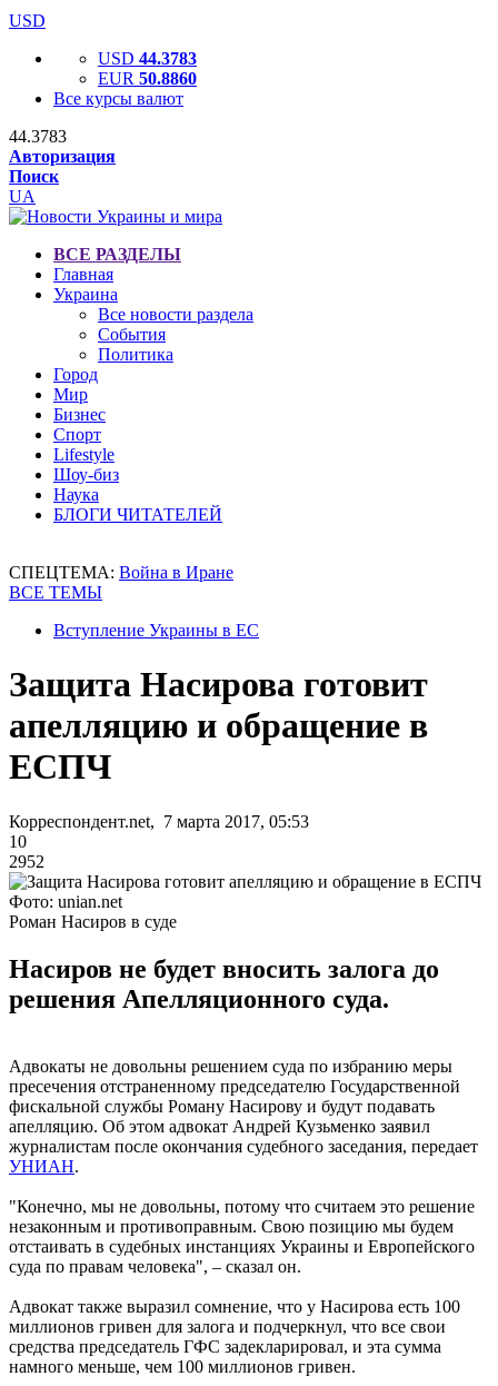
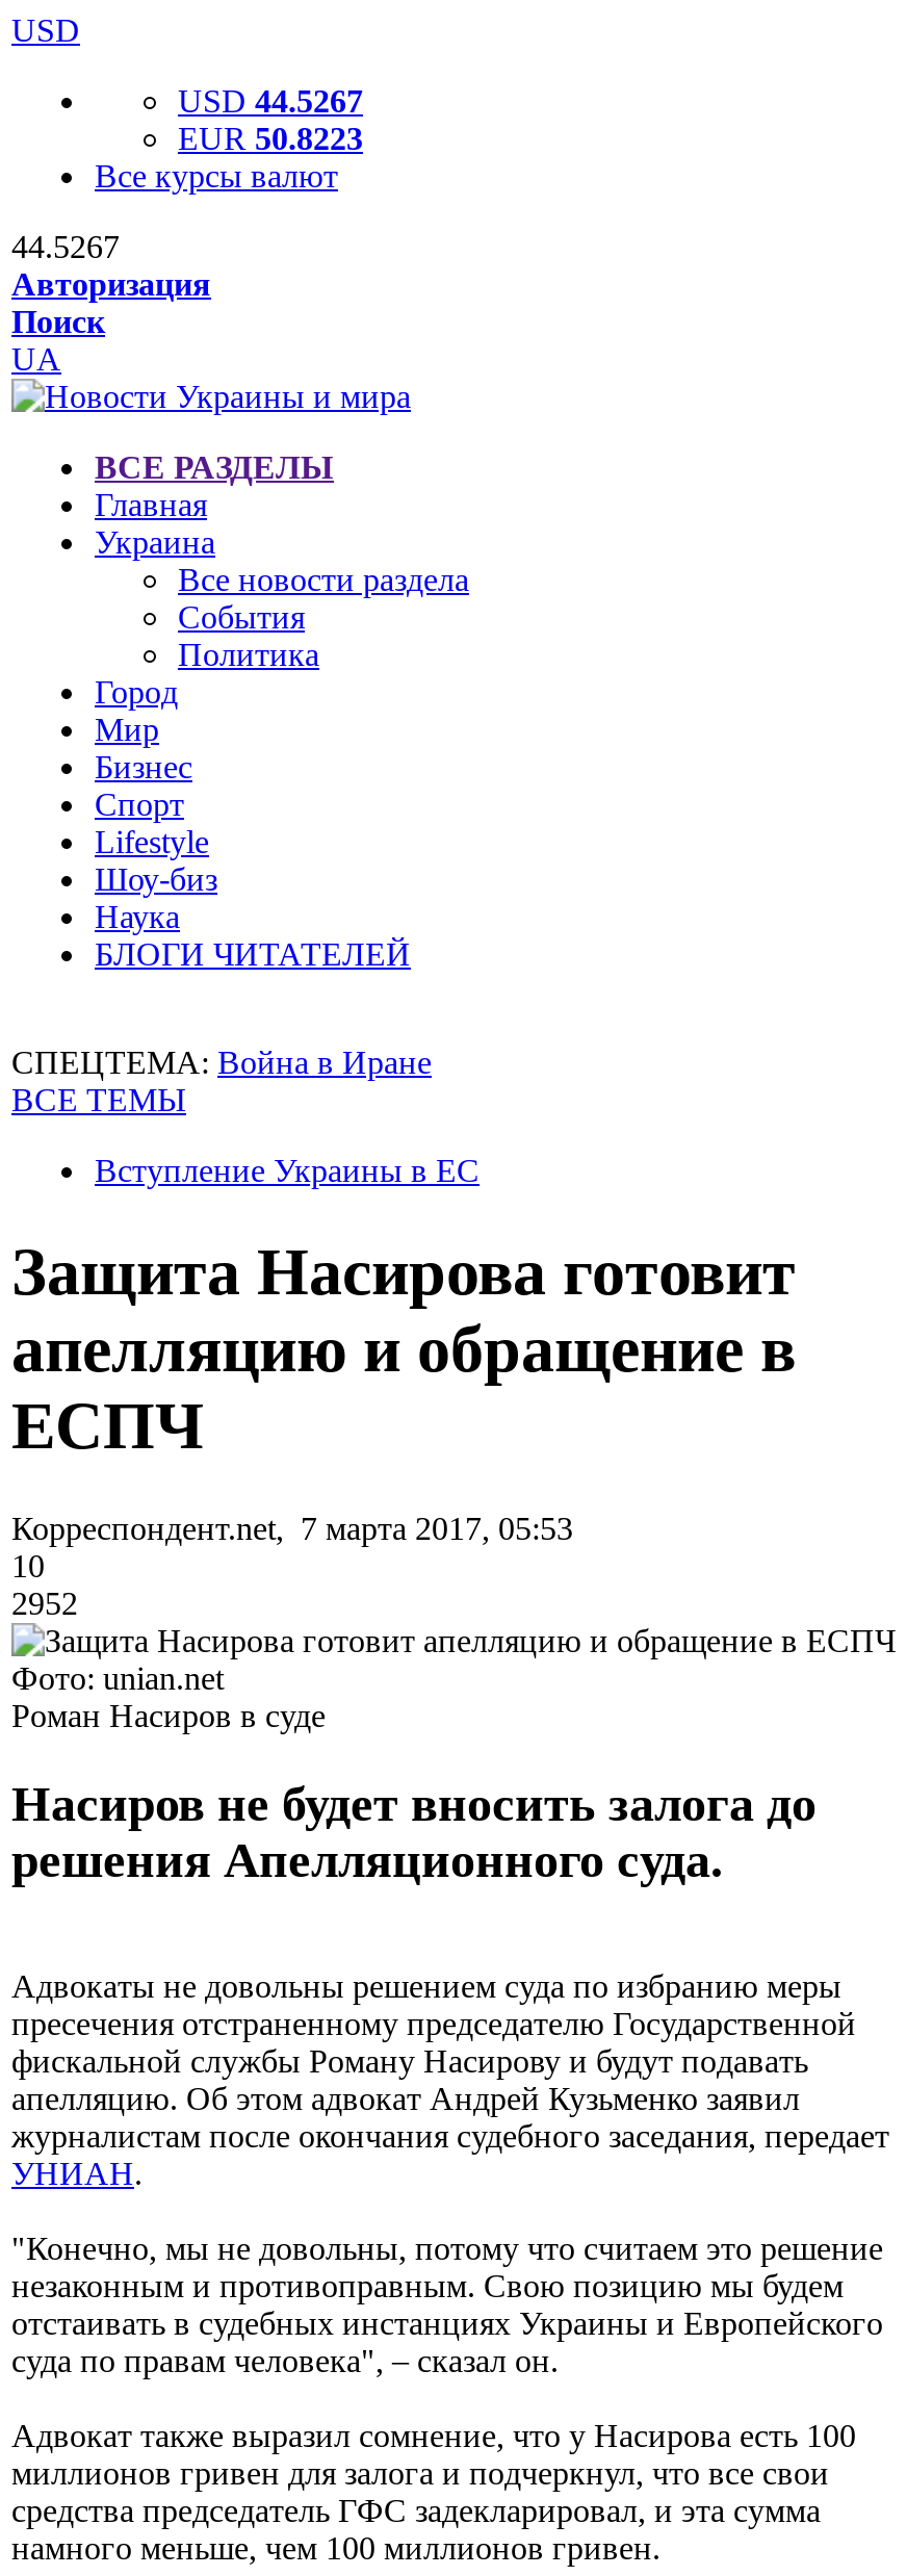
[98,49,197,68] USD 44.3783 -> [178,83,363,119] USD 44.5267
[98,69,197,88] EUR 50.8860 -> [178,121,363,156] EUR 50.8223
[9,127,67,146] 44.3783 -> [11,229,120,264] 44.5267

